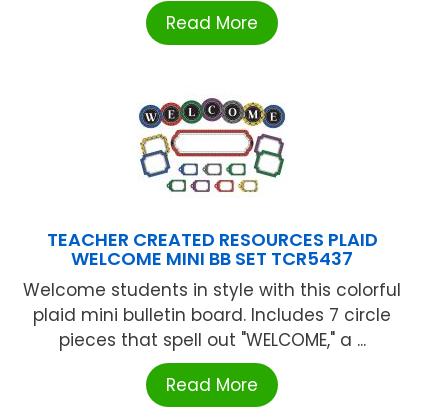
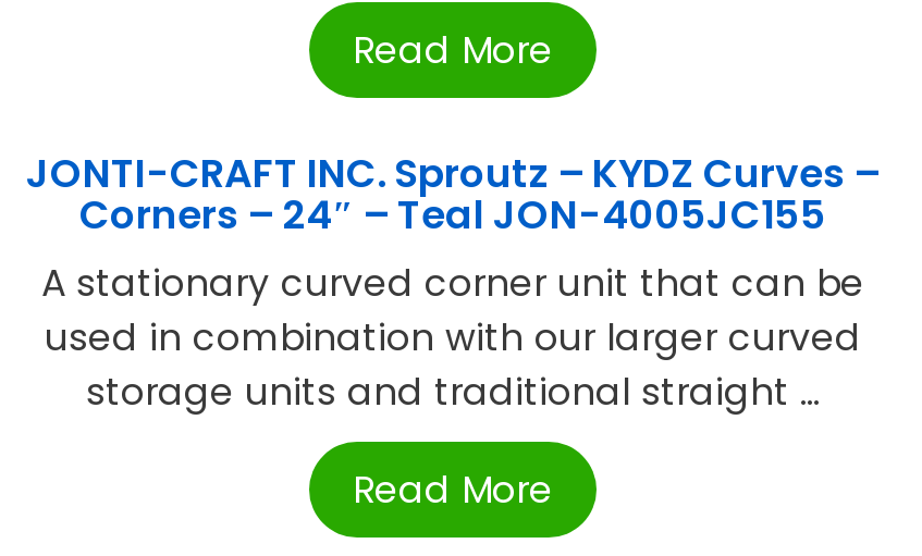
[23,227,401,352] TEACHER CREATED RESOURCES PLAID | WELCOME MINI BB SET TCR5437 | Welcome students in style with this colorful | plaid mini bulletin board. Includes 7 circle | pieces that spell out "WELCOME," a ... -> [26,146,880,418] JONTI-CRAFT INC. Sproutz – KYDZ Curves – | Corners – 24″ – Teal JON-4005JC155 | A stationary curved corner unit that can be | used in combination with our larger curved | storage units and traditional straight ...

